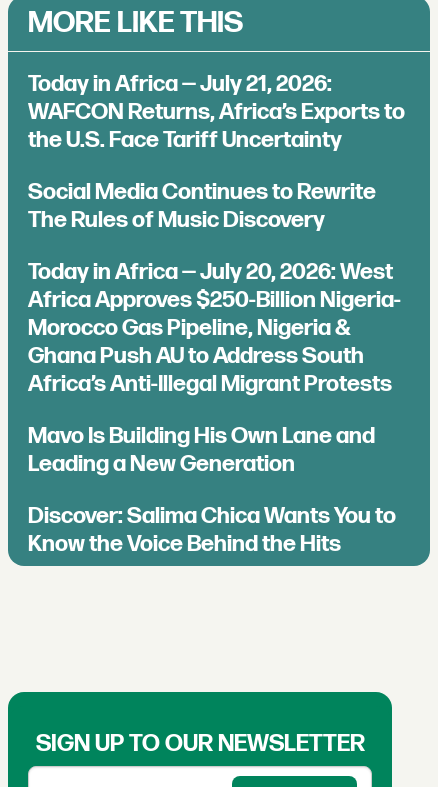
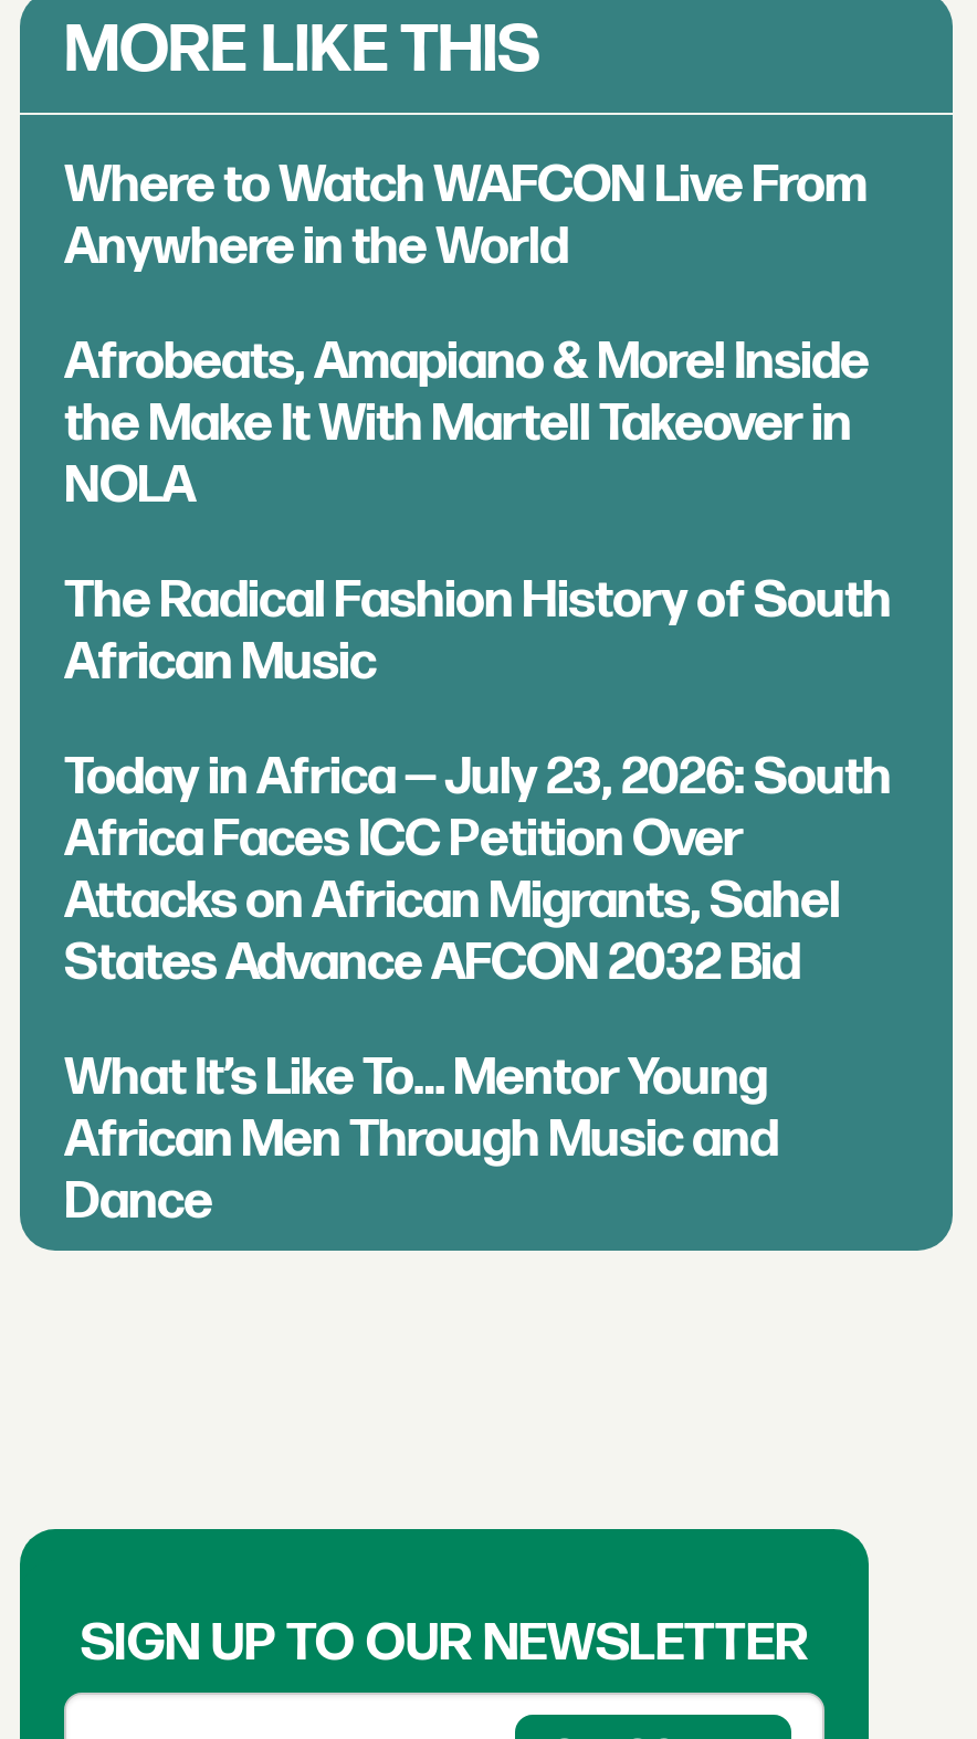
[28,70,405,154] Today in Africa — July 21, 2026: | WAFCON Returns, Africa’s Exports to | the U.S. Face Tariff Uncertainty -> [65,155,867,279] Where to Watch WAFCON Live From | Anywhere in the World
[28,178,376,234] Social Media Continues to Rewrite | The Rules of Music Discovery -> [65,332,869,518] Afrobeats, Amapiano & More! Inside | the Make It With Martell Takeover in | NOLA
[28,258,401,398] Today in Africa — July 20, 2026: West | Africa Approves $250-Billion Nigeria- | Morocco Gas Pipeline, Nigeria & | Ghana Push AU to Address South | Africa’s Anti-Illegal Migrant Protests -> [65,570,891,694] The Radical Fashion History of South | African Music
[28,422,375,478] Mavo Is Building His Own Lane and | Leading a New Generation -> [65,747,891,994] Today in Africa — July 23, 2026: South | Africa Faces ICC Petition Over | Attacks on African Migrants, Sahel | States Advance AFCON 2032 Bid
[28,502,396,558] Discover: Salima Chica Wants You to | Know the Voice Behind the Hits -> [65,1047,779,1233] What It’s Like To… Mentor Young | African Men Through Music and | Dance

